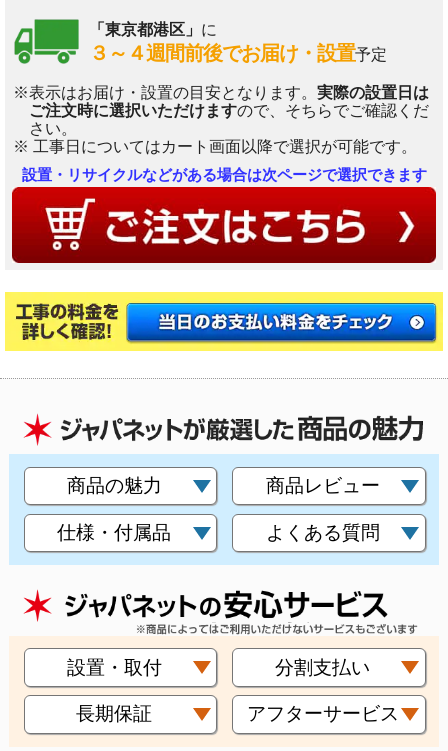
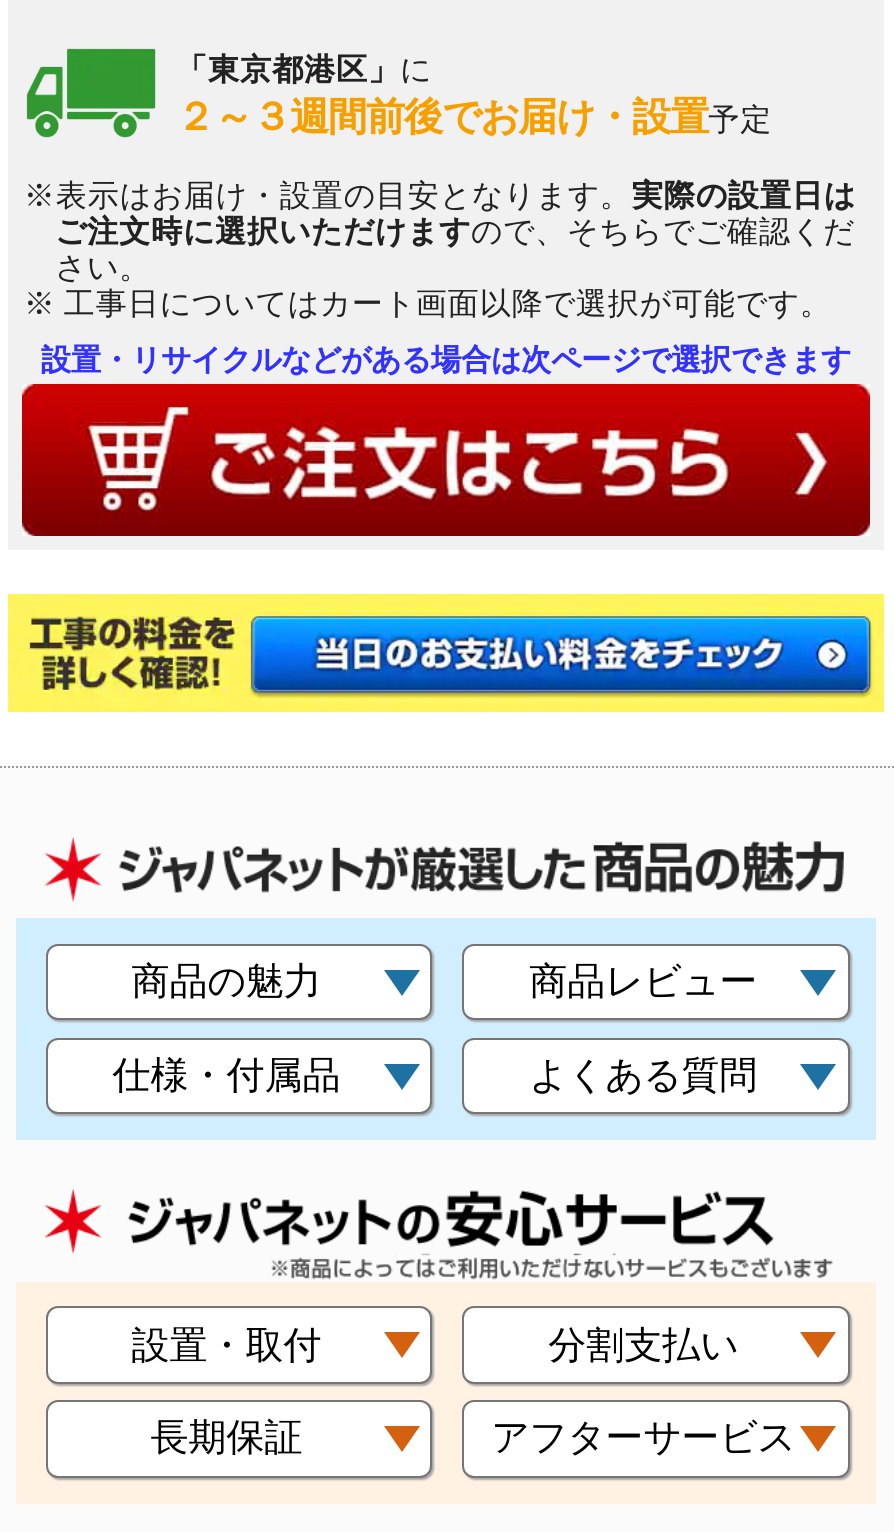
[89,42,387,64] ３～４週間前後でお届け・設置予定 -> [176,93,772,137] ２～３週間前後でお届け・設置予定

